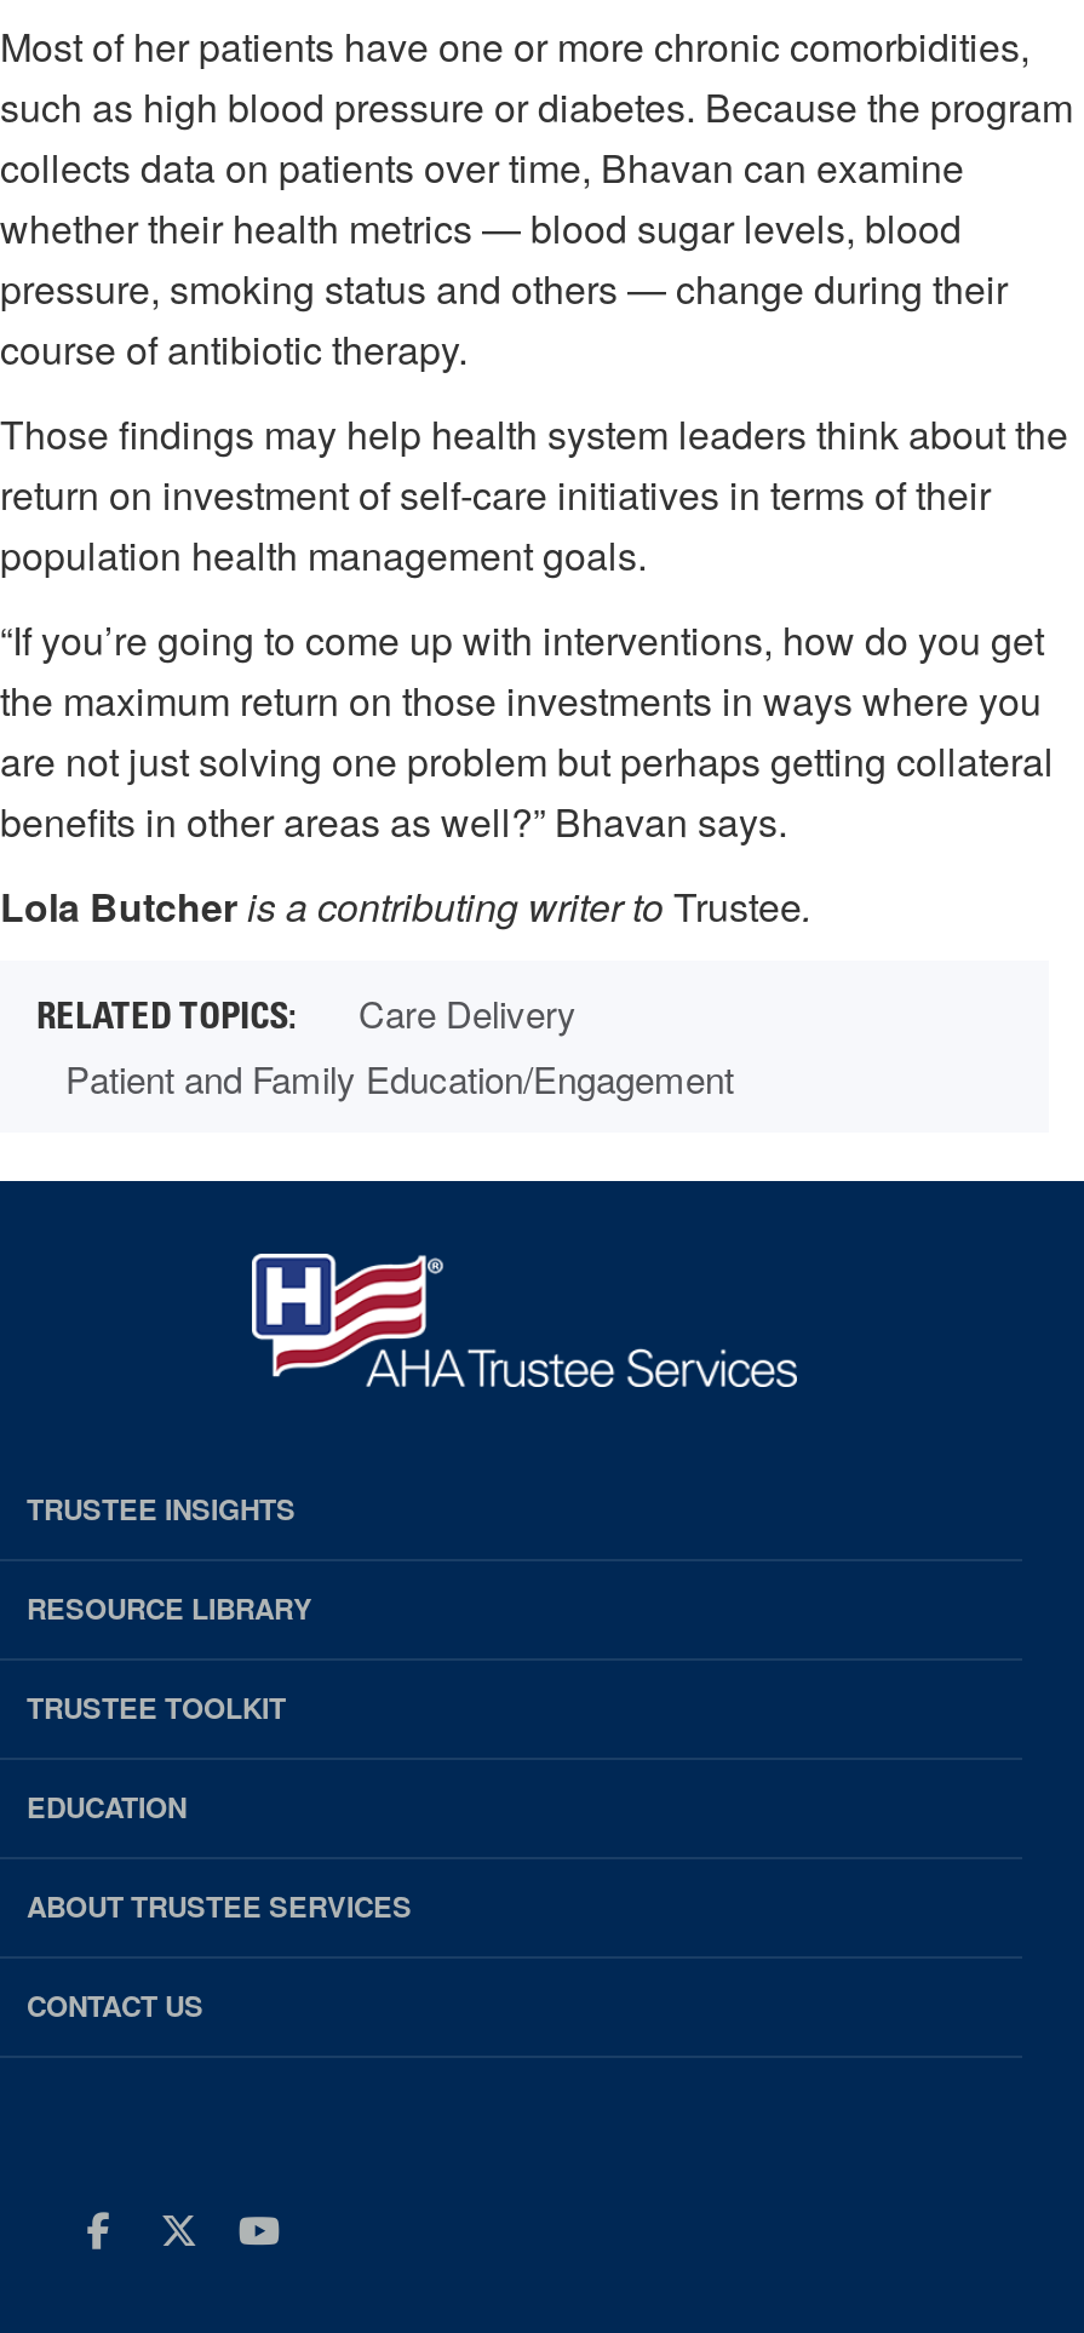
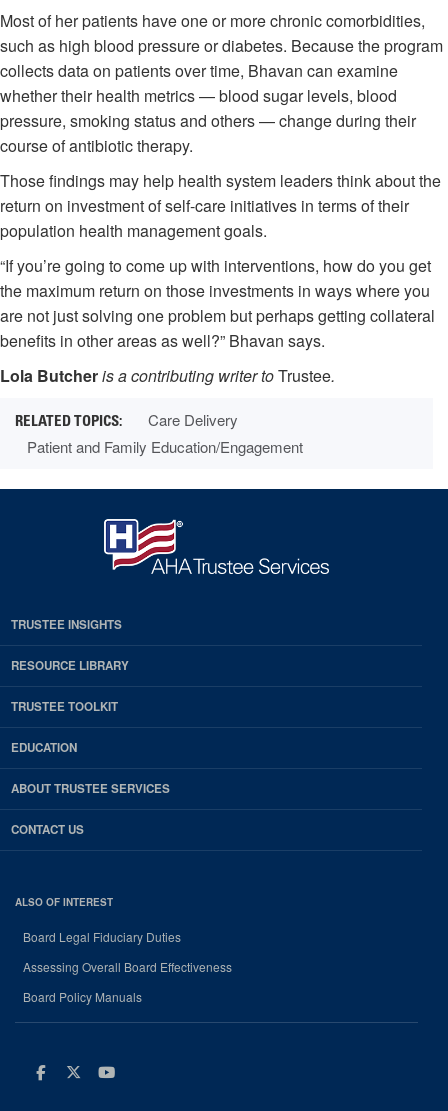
none -> [15,895,232,1005] ALSO OF INTEREST | Board Legal Fiduciary Duties | Assessing Overall Board Effectiveness | Board Policy Manuals

